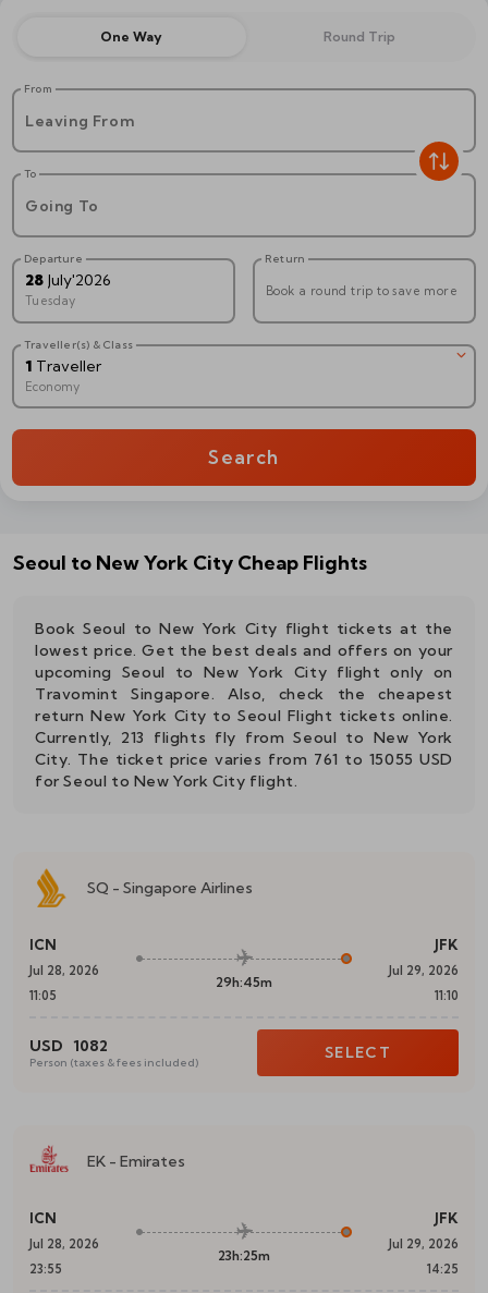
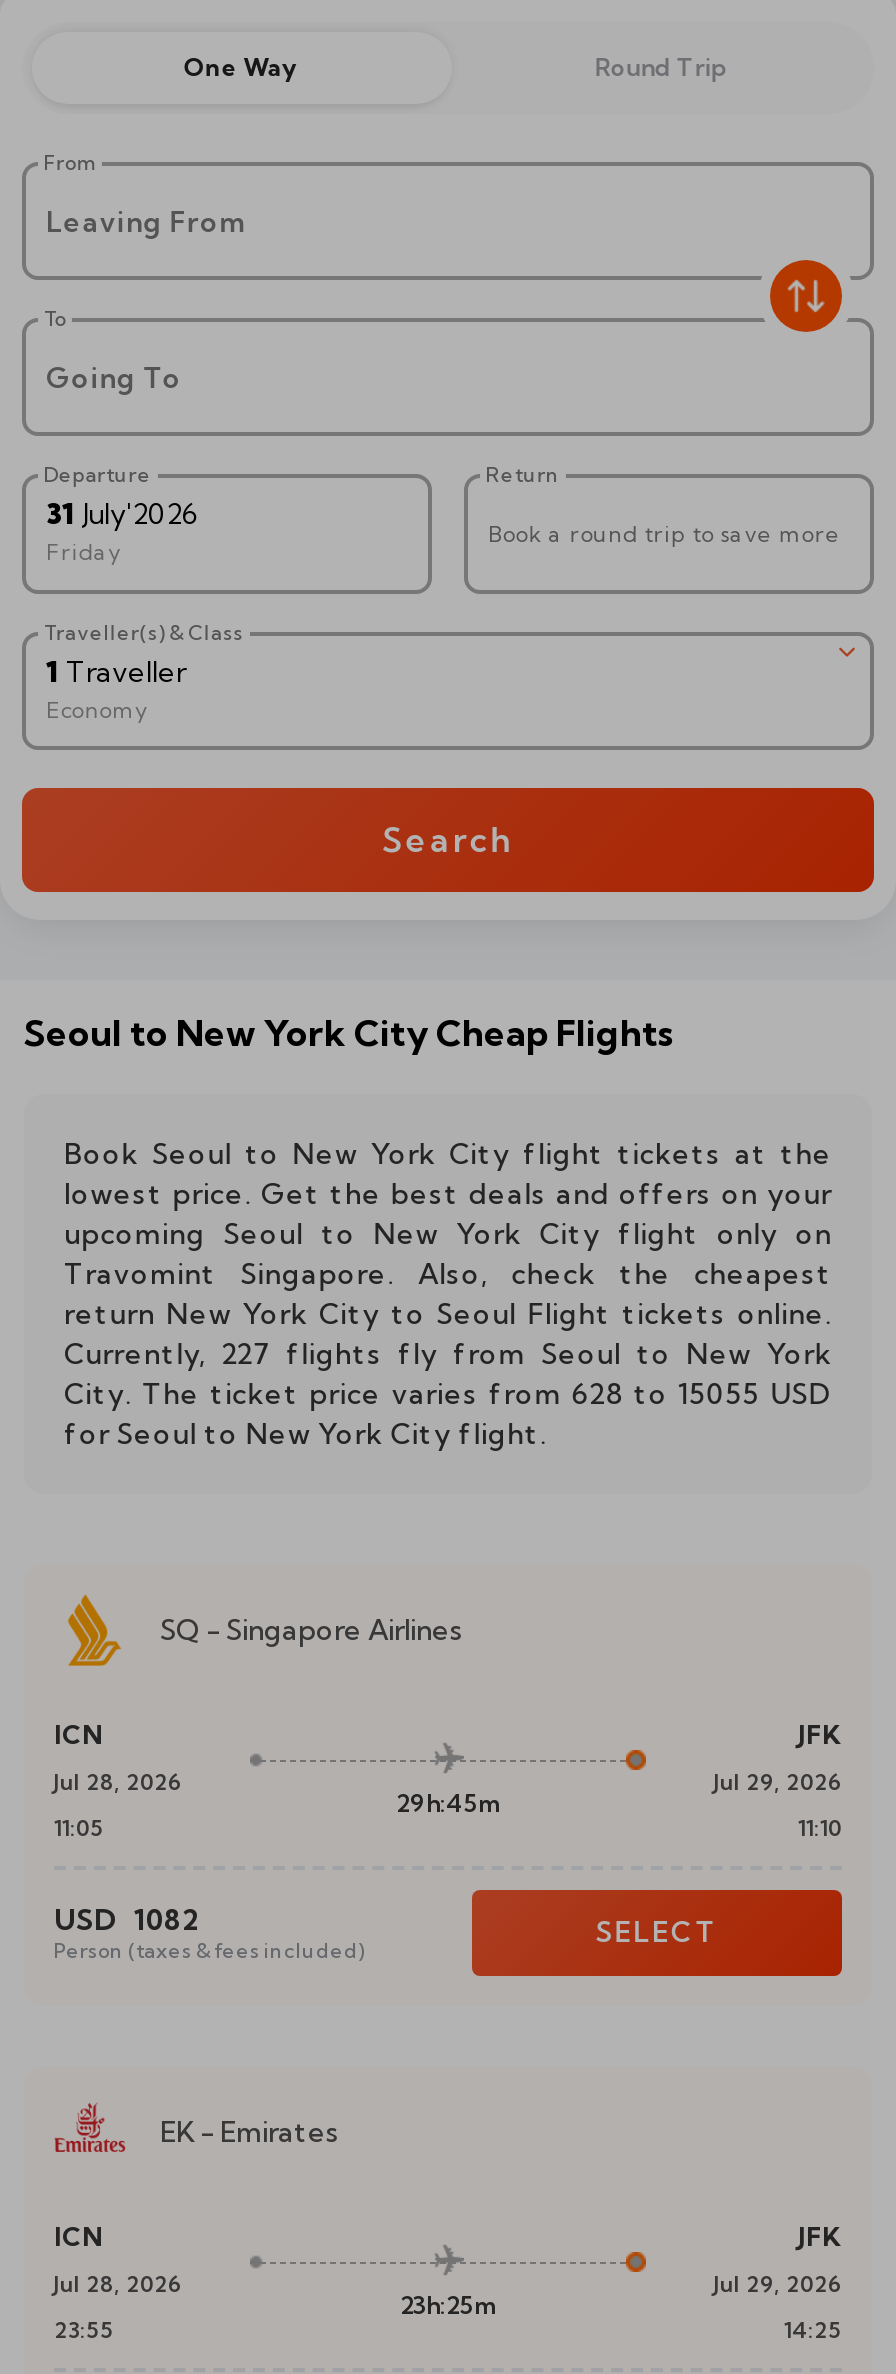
[25,271,111,309] 28 July'2026 | Tuesday -> [46,497,198,567] 31 July'2026 | Friday
[35,727,453,747] Currently, 213 flights fly from Seoul to New York -> [64,1336,832,1372] Currently, 227 flights fly from Seoul to New York
[35,749,453,769] City. The ticket price varies from 761 to 15055 USD -> [64,1376,832,1412] City. The ticket price varies from 628 to 15055 USD

